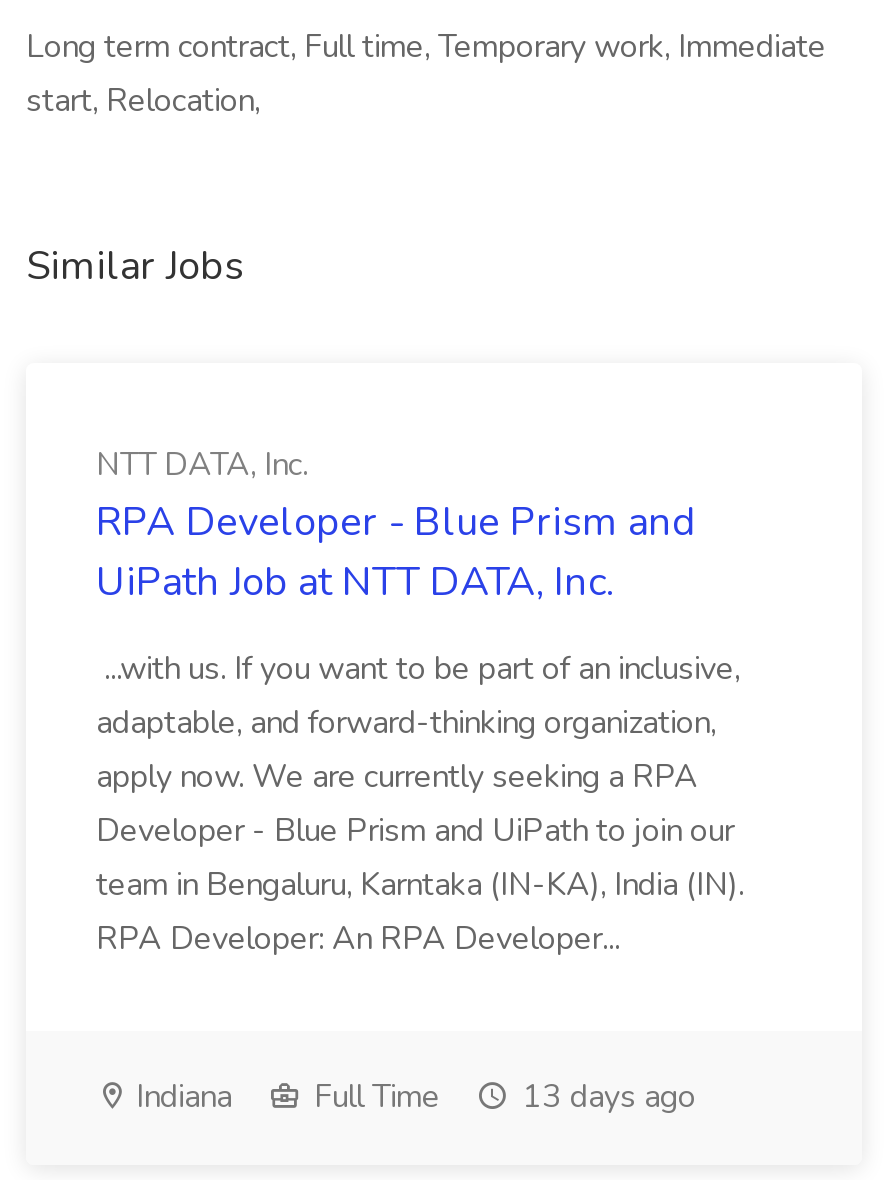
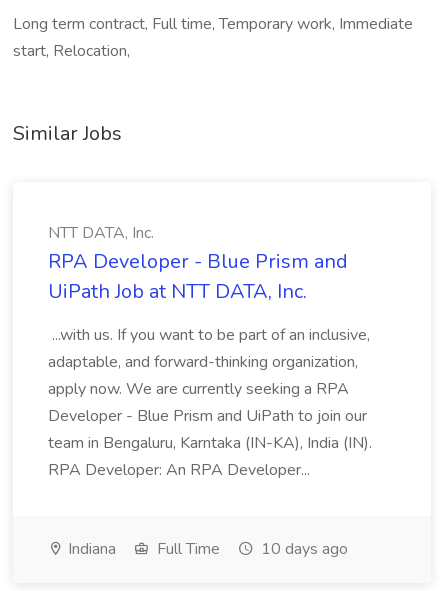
[128,1075,696,1119] Indiana Full Time 13 days ago -> [64,538,348,560] Indiana Full Time 10 days ago

